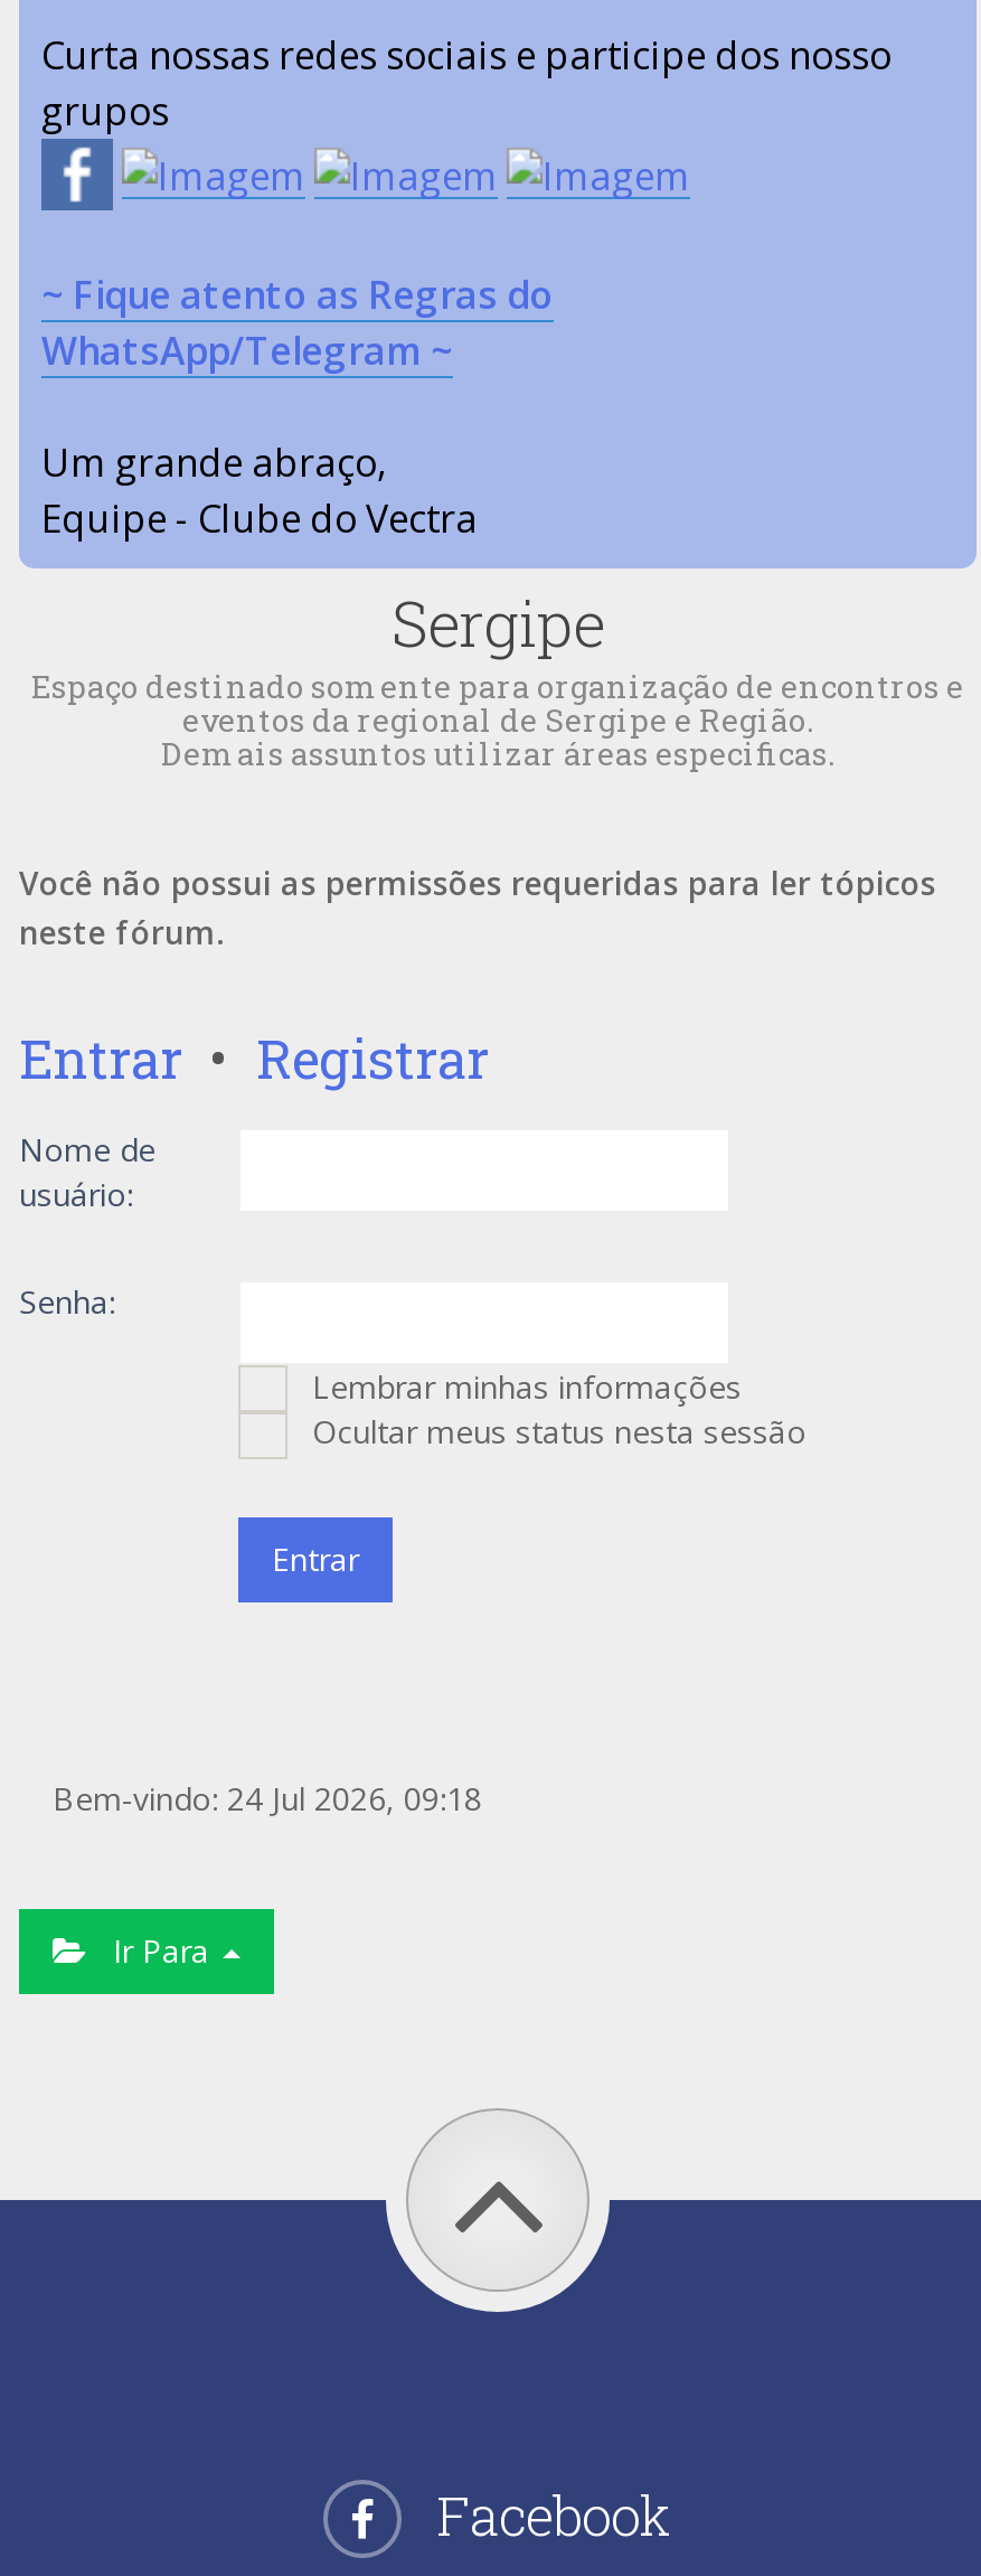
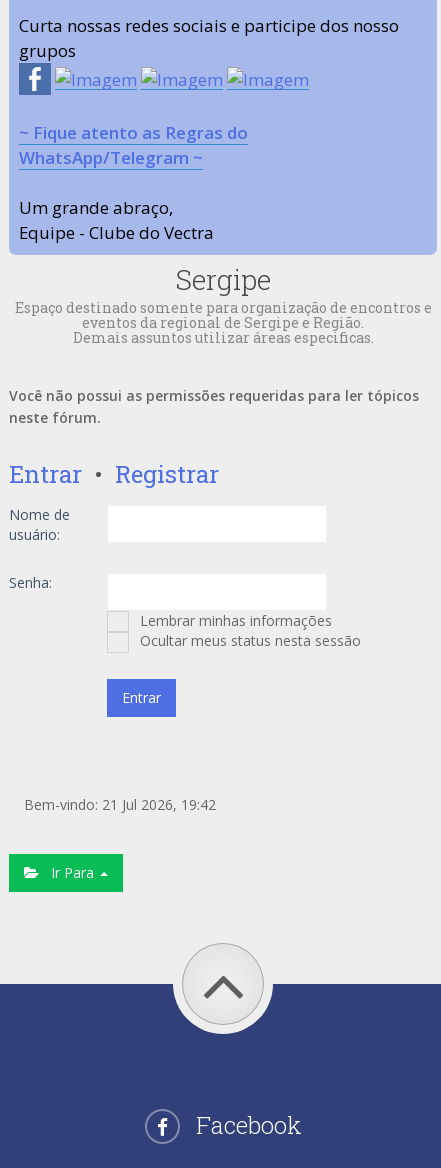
[53,1777,482,1820] Bem-vindo: 24 Jul 2026, 09:18 -> [24,795,216,814] Bem-vindo: 21 Jul 2026, 19:42

